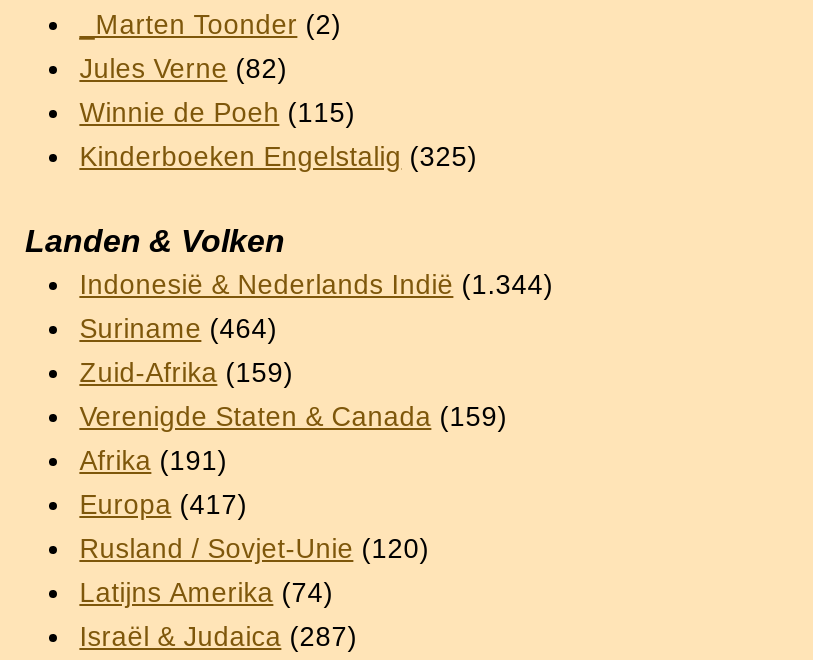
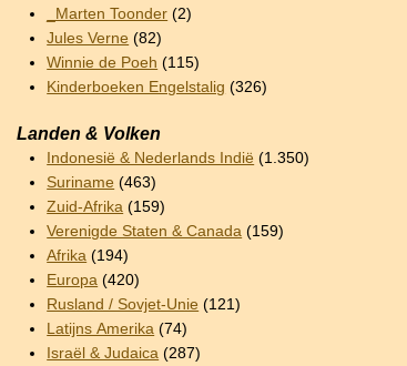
[79,141,477,171] Kinderboeken Engelstalig (325) -> [47,78,267,95] Kinderboeken Engelstalig (326)
[79,269,553,299] Indonesië & Nederlands Indië (1.344) -> [47,149,310,166] Indonesië & Nederlands Indië (1.350)
[79,313,277,343] Suriname (464) -> [47,174,157,190] Suriname (463)
[79,445,227,475] Afrika (191) -> [47,247,129,264] Afrika (194)
[79,489,247,519] Europa (417) -> [47,271,140,288] Europa (420)
[79,533,429,563] Rusland / Sovjet-Unie (120) -> [47,296,241,312] Rusland / Sovjet-Unie (121)

